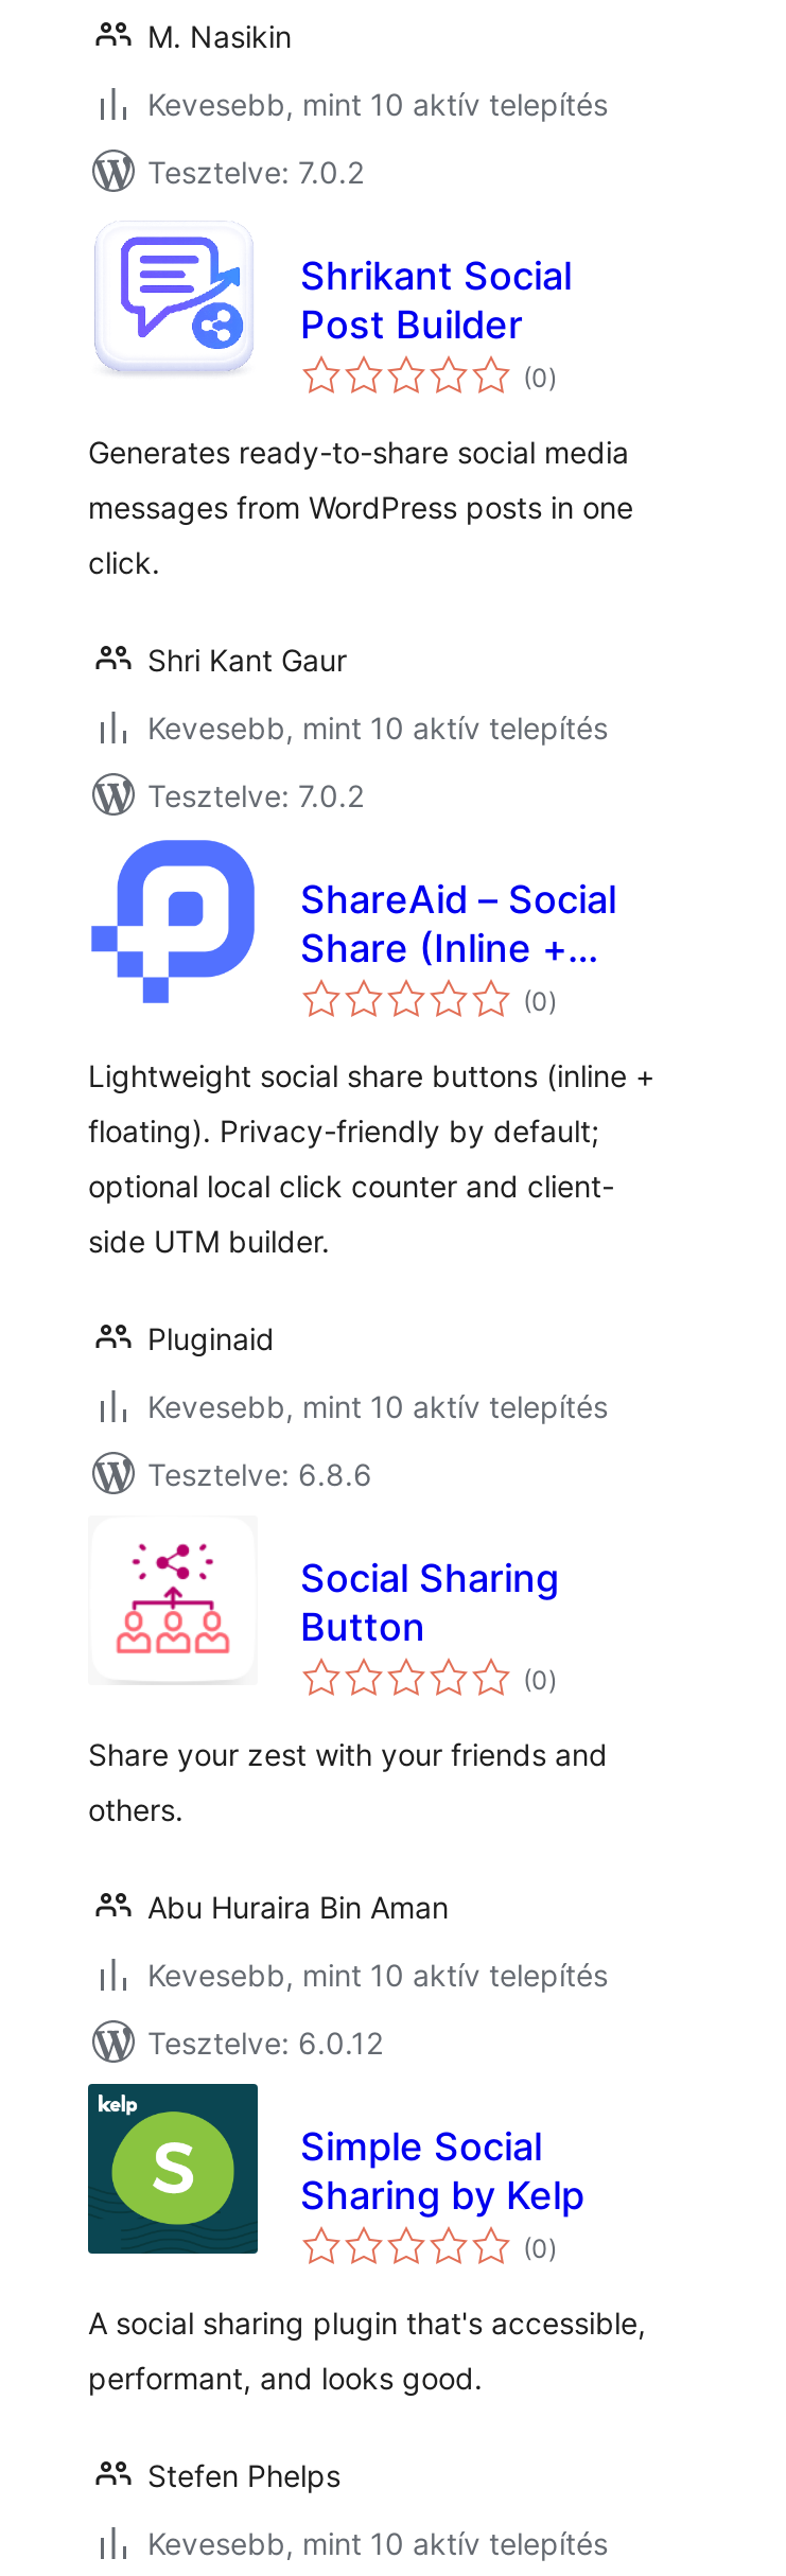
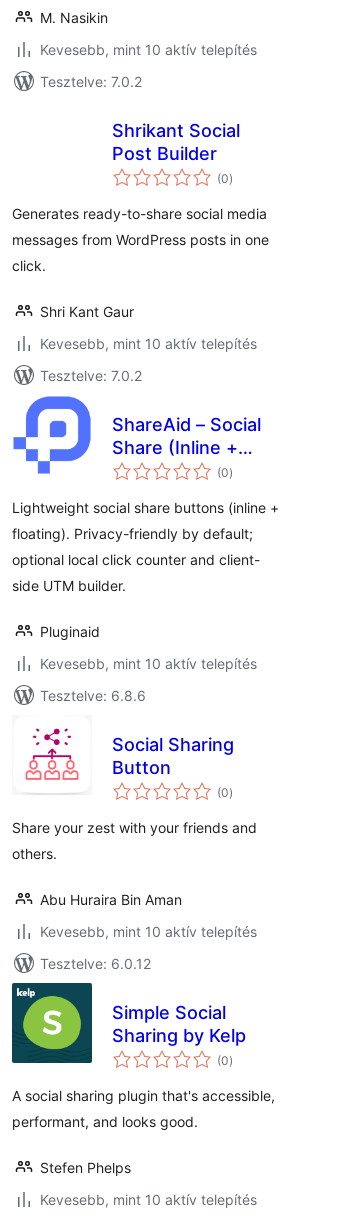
[94,234,254,374] [image] -> none

